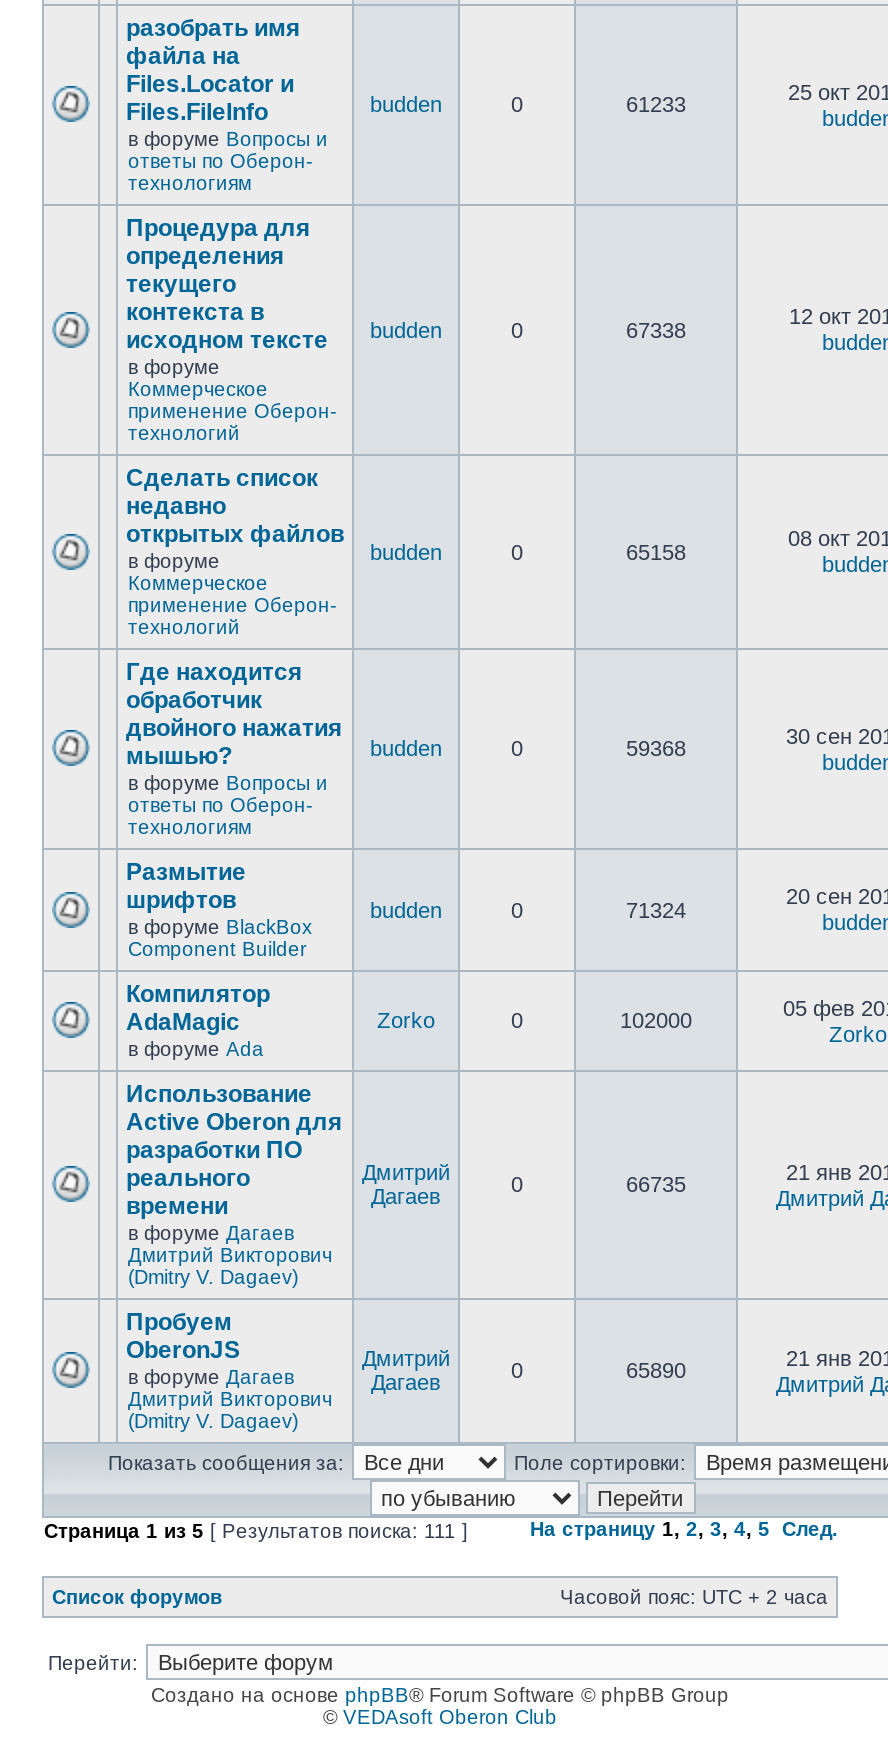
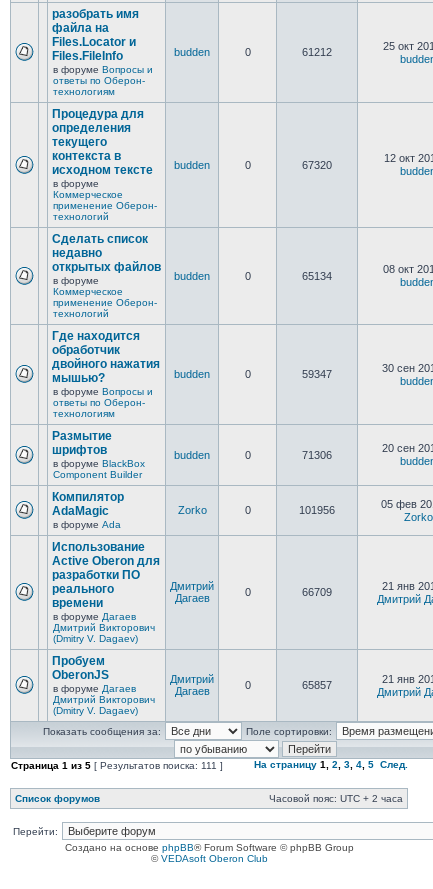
[626,92,686,116] 61233 -> [302,46,332,58] 61212
[626,318,686,342] 67338 -> [302,159,332,171] 67320
[626,540,686,564] 65158 -> [302,270,332,282] 65134
[626,736,686,760] 59368 -> [302,368,332,380] 59347
[626,898,686,922] 71324 -> [302,449,332,461] 71306
[620,1008,692,1032] 102000 -> [299,504,335,516] 101956
[626,1172,686,1196] 66735 -> [302,586,332,598] 66709
[626,1358,686,1382] 65890 -> [302,679,332,691] 65857

